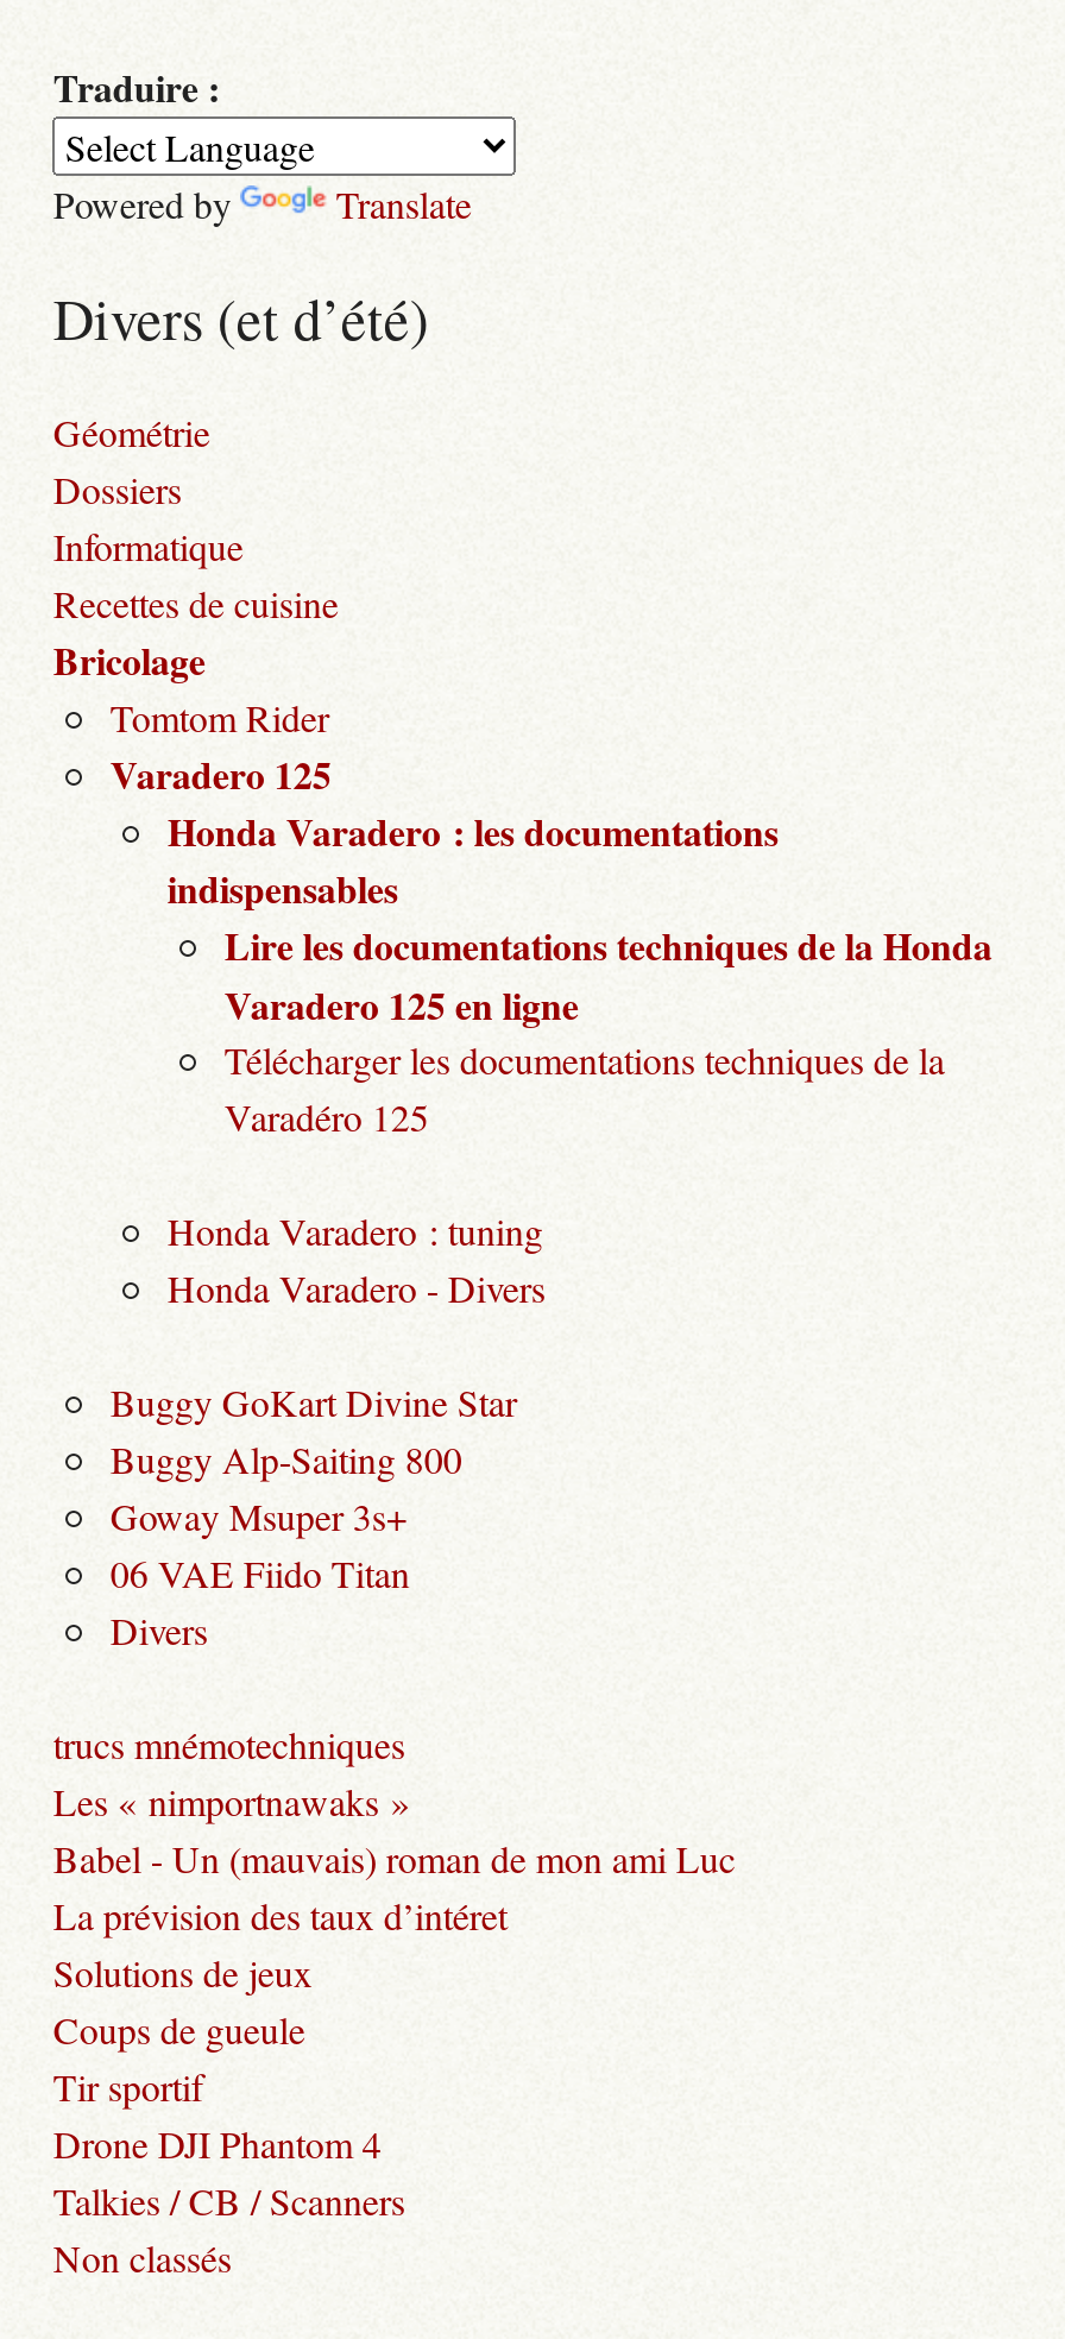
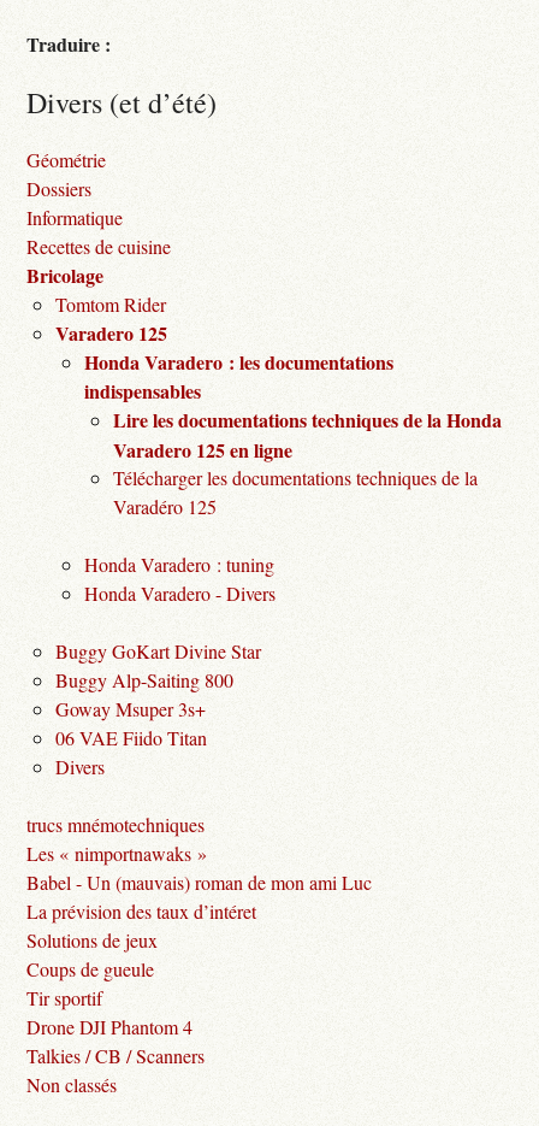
[53,179,472,229] Powered by | Translate -> none

